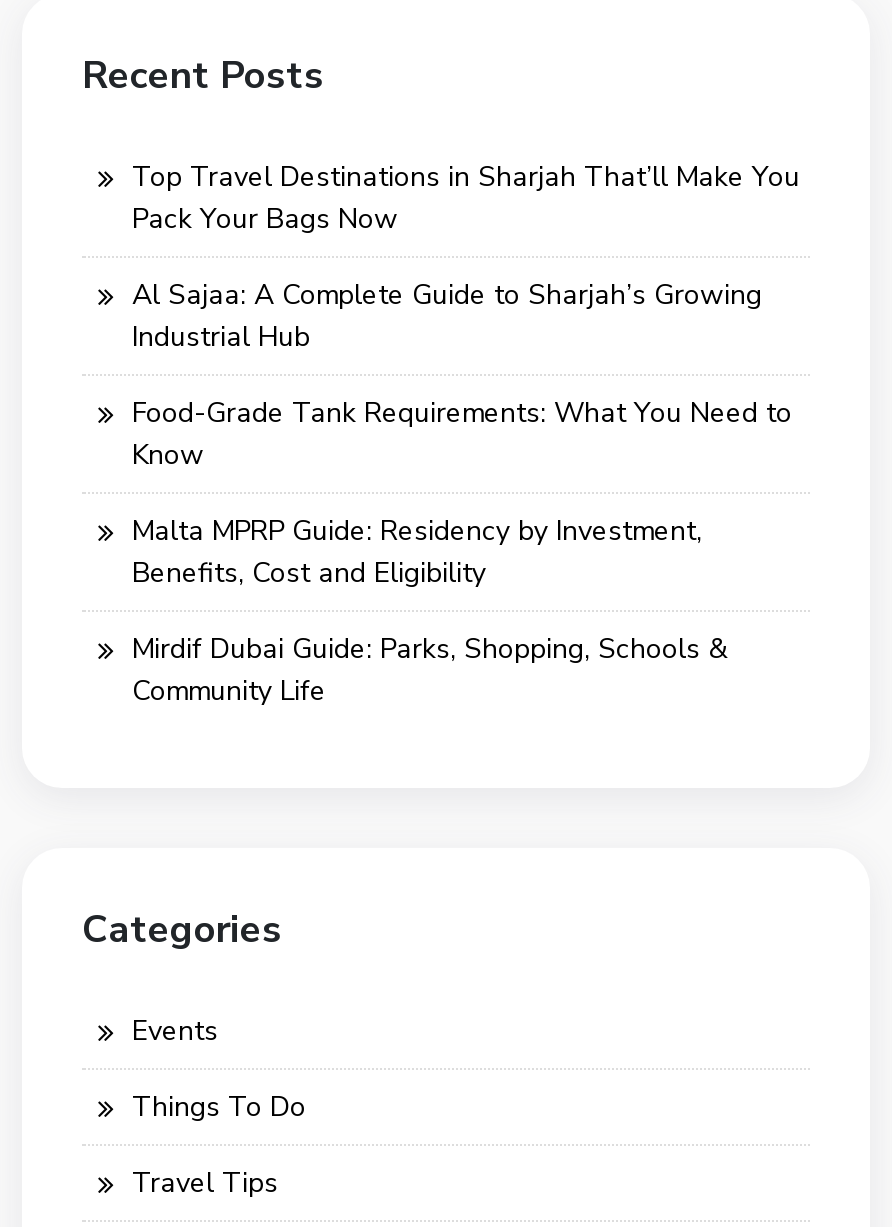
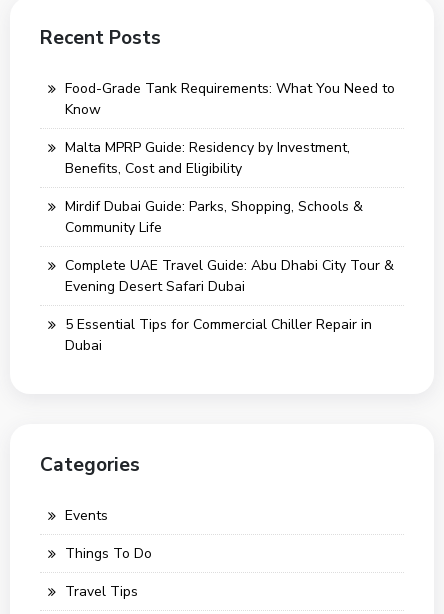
[132,158,800,356] Top Travel Destinations in Sharjah That’ll Make You | Pack Your Bags Now | Al Sajaa: A Complete Guide to Sharjah’s Growing | Industrial Hub -> none
moved [132,394,792,710] -> [65,79,395,237]: Food-Grade Tank Requirements: What You Need to | Know | Malta MPRP Guide: Residency by Investment, | Benefits, Cost and Eligibility | Mirdif Dubai Guide: Parks, Shopping, Schools & | Community Life
none -> [65,256,394,355] Complete UAE Travel Guide: Abu Dhabi City Tour & | Evening Desert Safari Dubai | 5 Essential Tips for Commercial Chiller Repair in | Dubai

